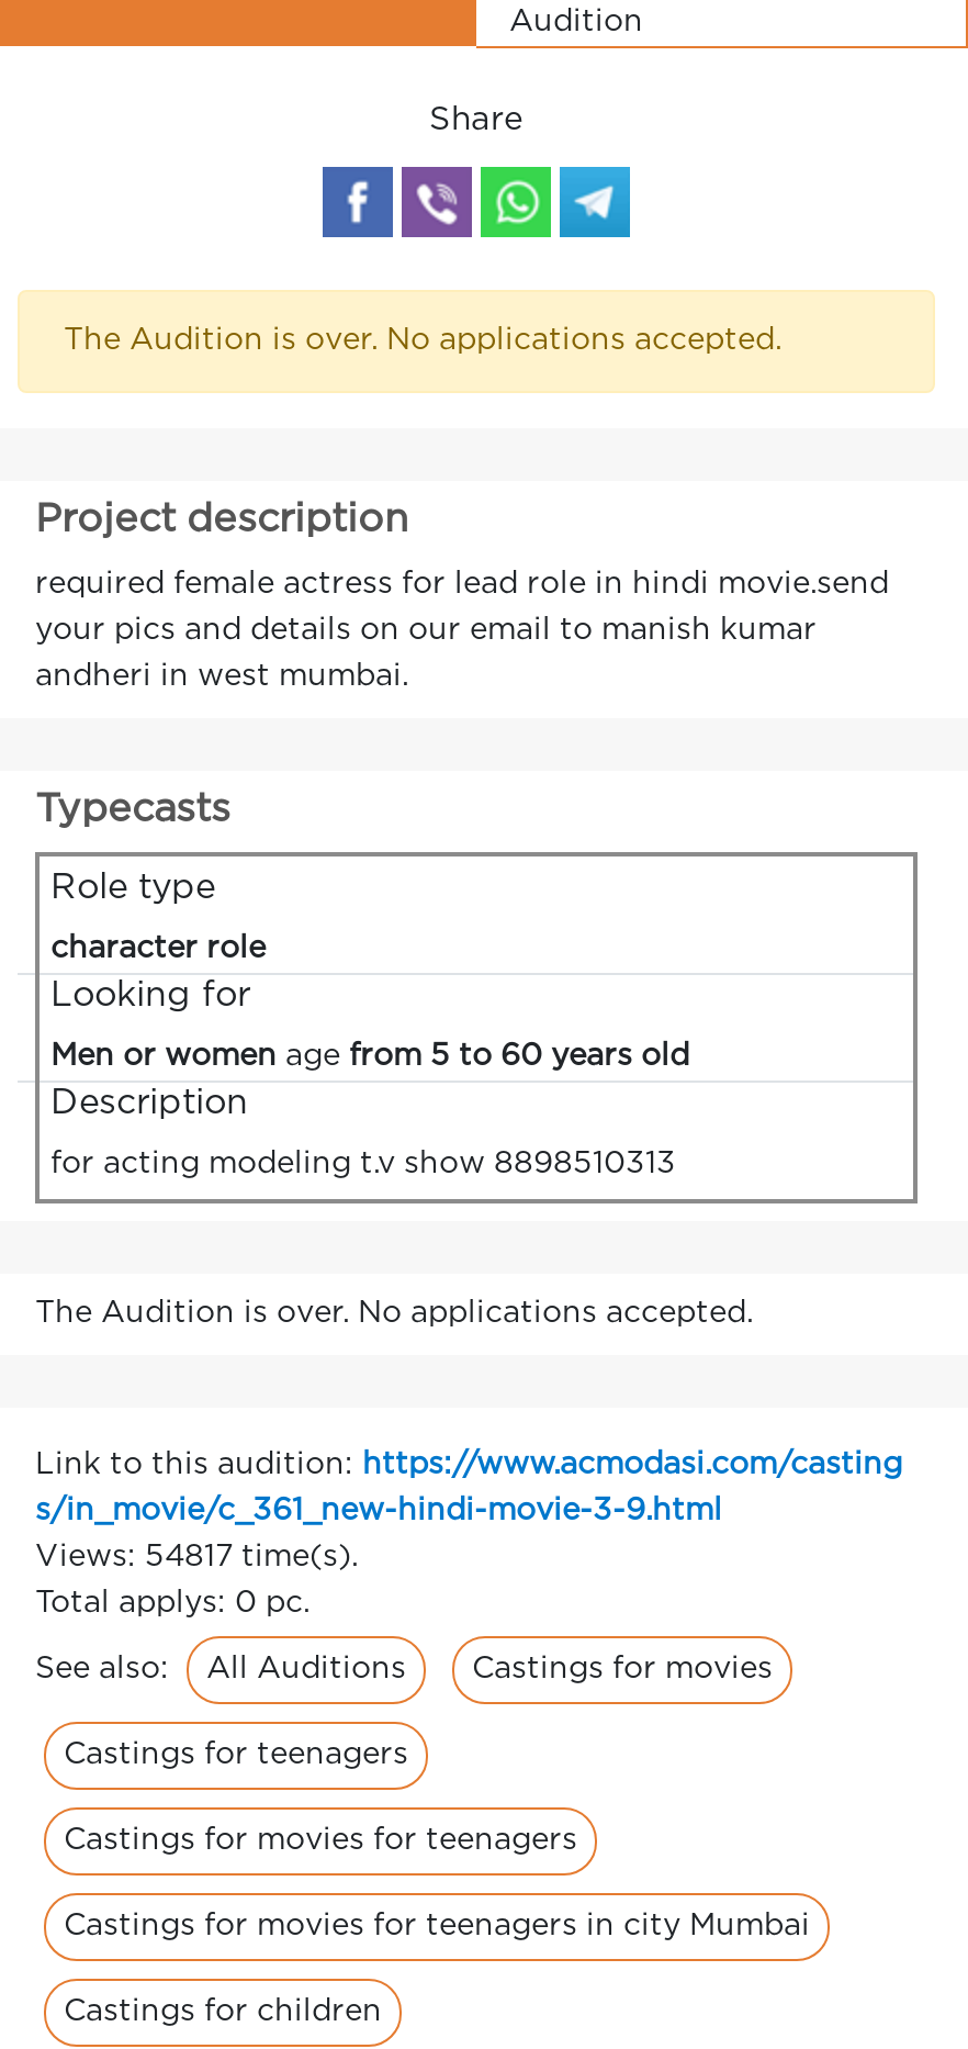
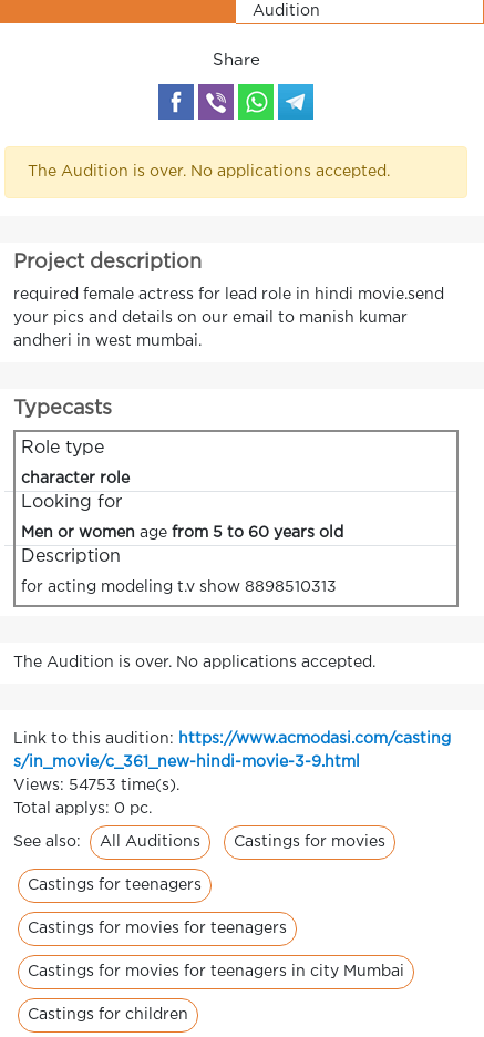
[35,1544,358,1570] Views: 54817 time(s). -> [13,779,179,792] Views: 54753 time(s).

